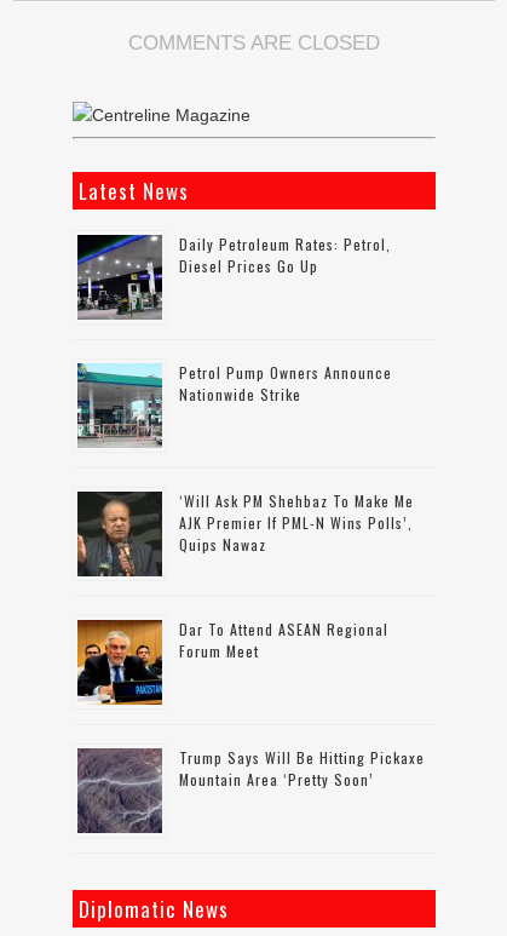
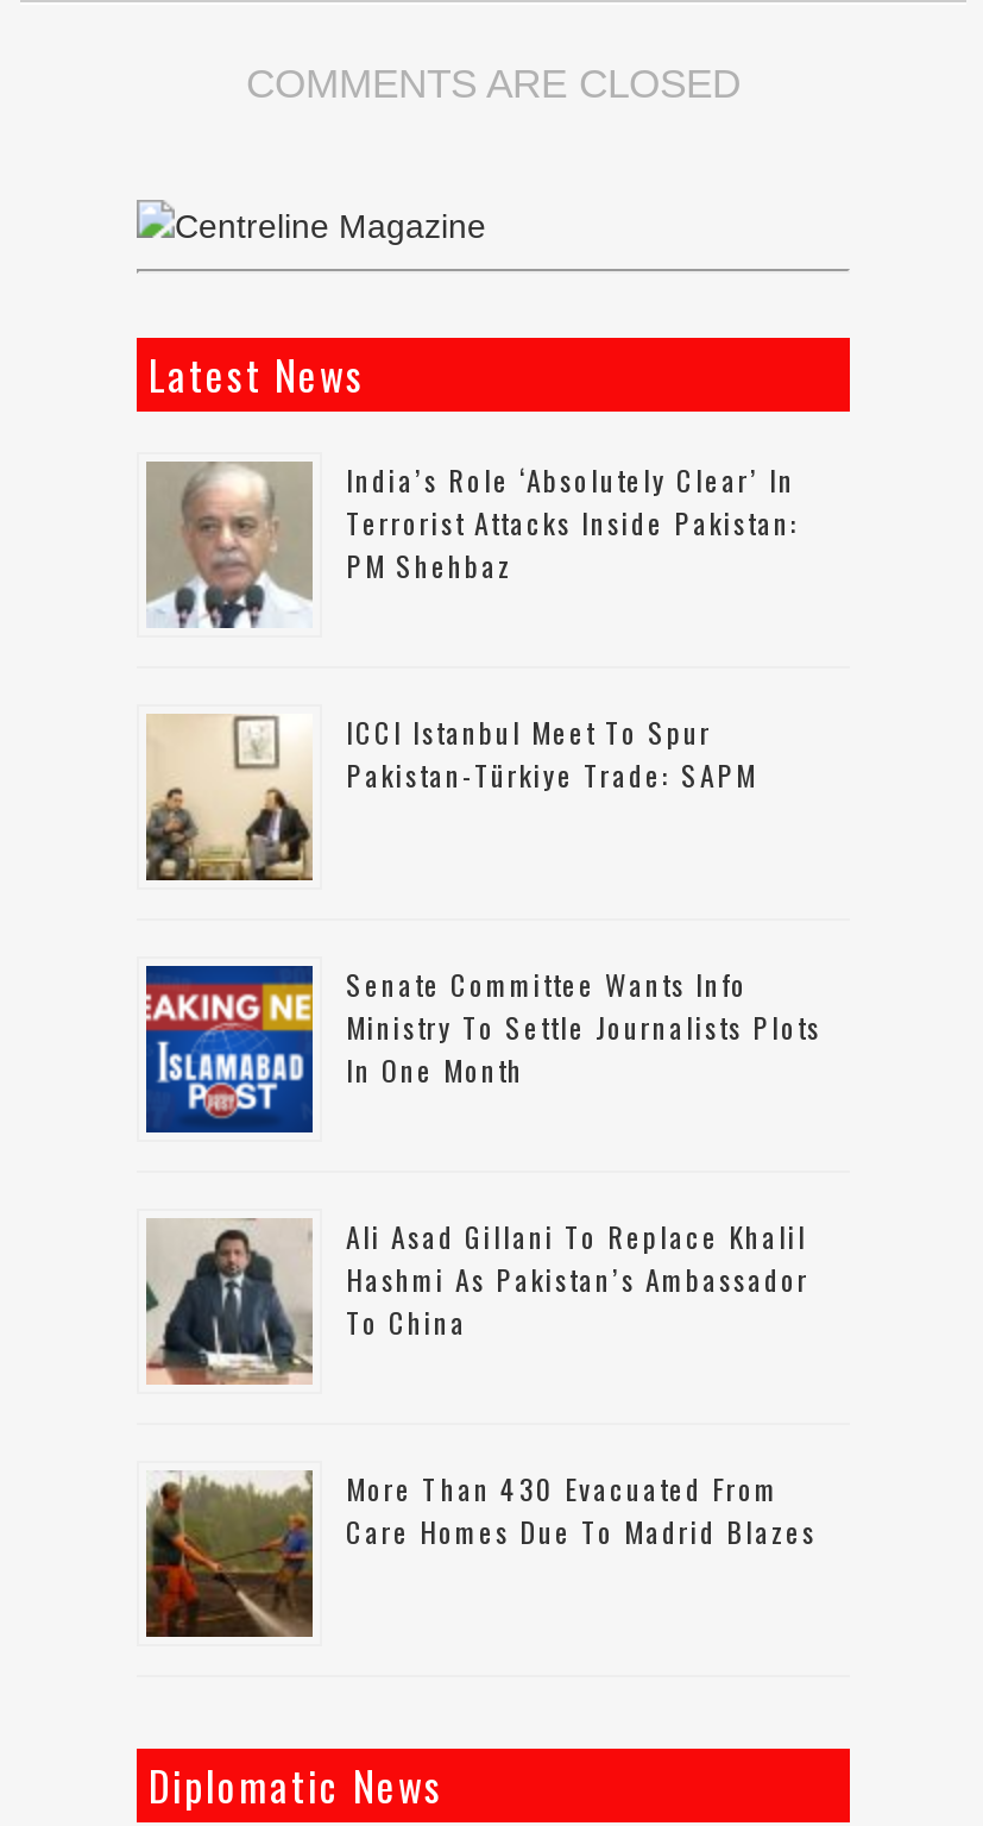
[76,233,391,321] [image] | Daily Petroleum Rates: Petrol, | Diesel Prices Go Up -> [146,458,800,628] [image] | India’s Role ‘absolutely Clear’ In | Terrorist Attacks Inside Pakistan: | PM Shehbaz
[76,362,392,448] [image] | Petrol Pump Owners Announce | Nationwide Strike -> [146,711,757,883] [image] | ICCI Istanbul Meet To Spur | Pakistan-Türkiye Trade: SAPM
[76,490,414,578] [image] | ‘Will Ask PM Shehbaz To Make Me | AJK Premier If PML-N Wins Polls’, | Quips Nawaz -> [144,963,821,1135] [image] | Senate Committee Wants Info | Ministry To Settle Journalists Plots | In One Month
[76,618,388,706] [image] | Dar To Attend ASEAN Regional | Forum Meet -> [144,1215,809,1387] [image] | Ali Asad Gillani To Replace Khalil | Hashmi As Pakistan’s Ambassador | To China
[76,747,425,833] [image] | Trump Says Will Be Hitting Pickaxe | Mountain Area ‘pretty Soon’ -> [146,1467,817,1639] [image] | More Than 430 Evacuated From | Care Homes Due To Madrid Blazes

